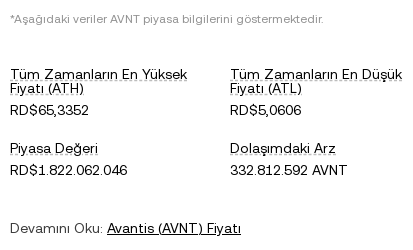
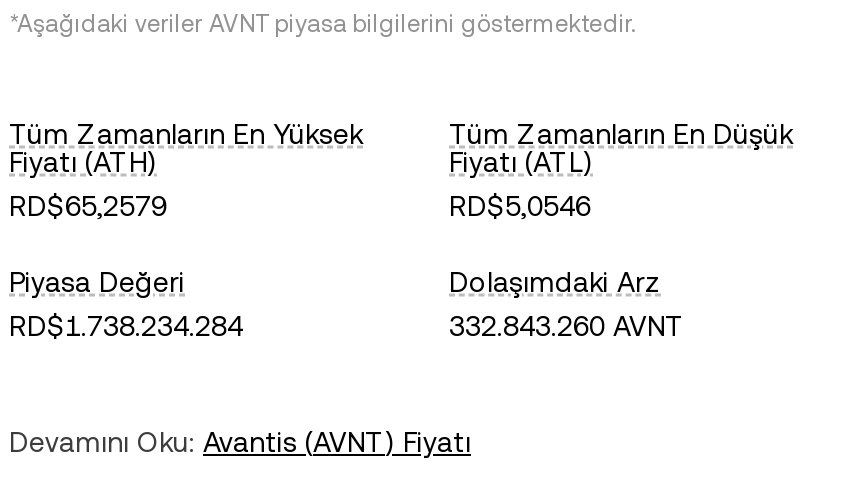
[10,102,89,118] RD$65,3352 -> [9,190,167,222] RD$65,2579
[230,102,301,118] RD$5,0606 -> [449,190,591,222] RD$5,0546
[10,162,127,178] RD$1.822.062.046 -> [9,310,243,342] RD$1.738.234.284
[230,162,348,178] 332.812.592 AVNT -> [449,310,685,342] 332.843.260 AVNT

